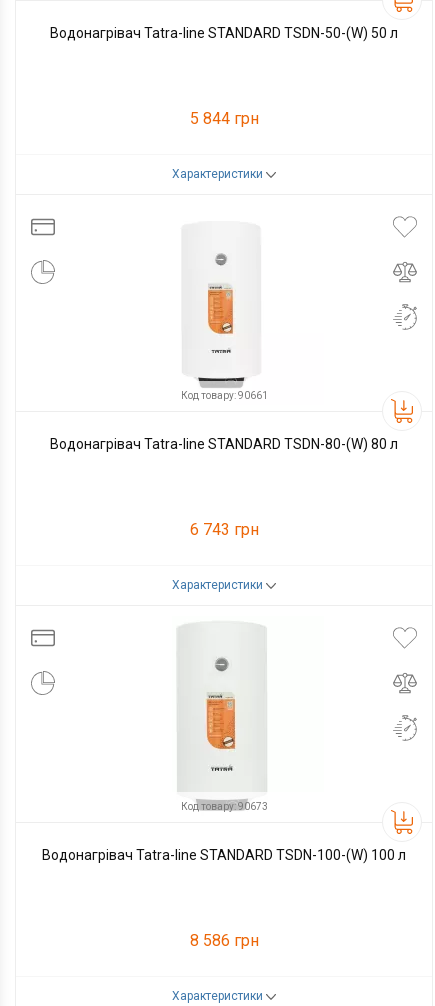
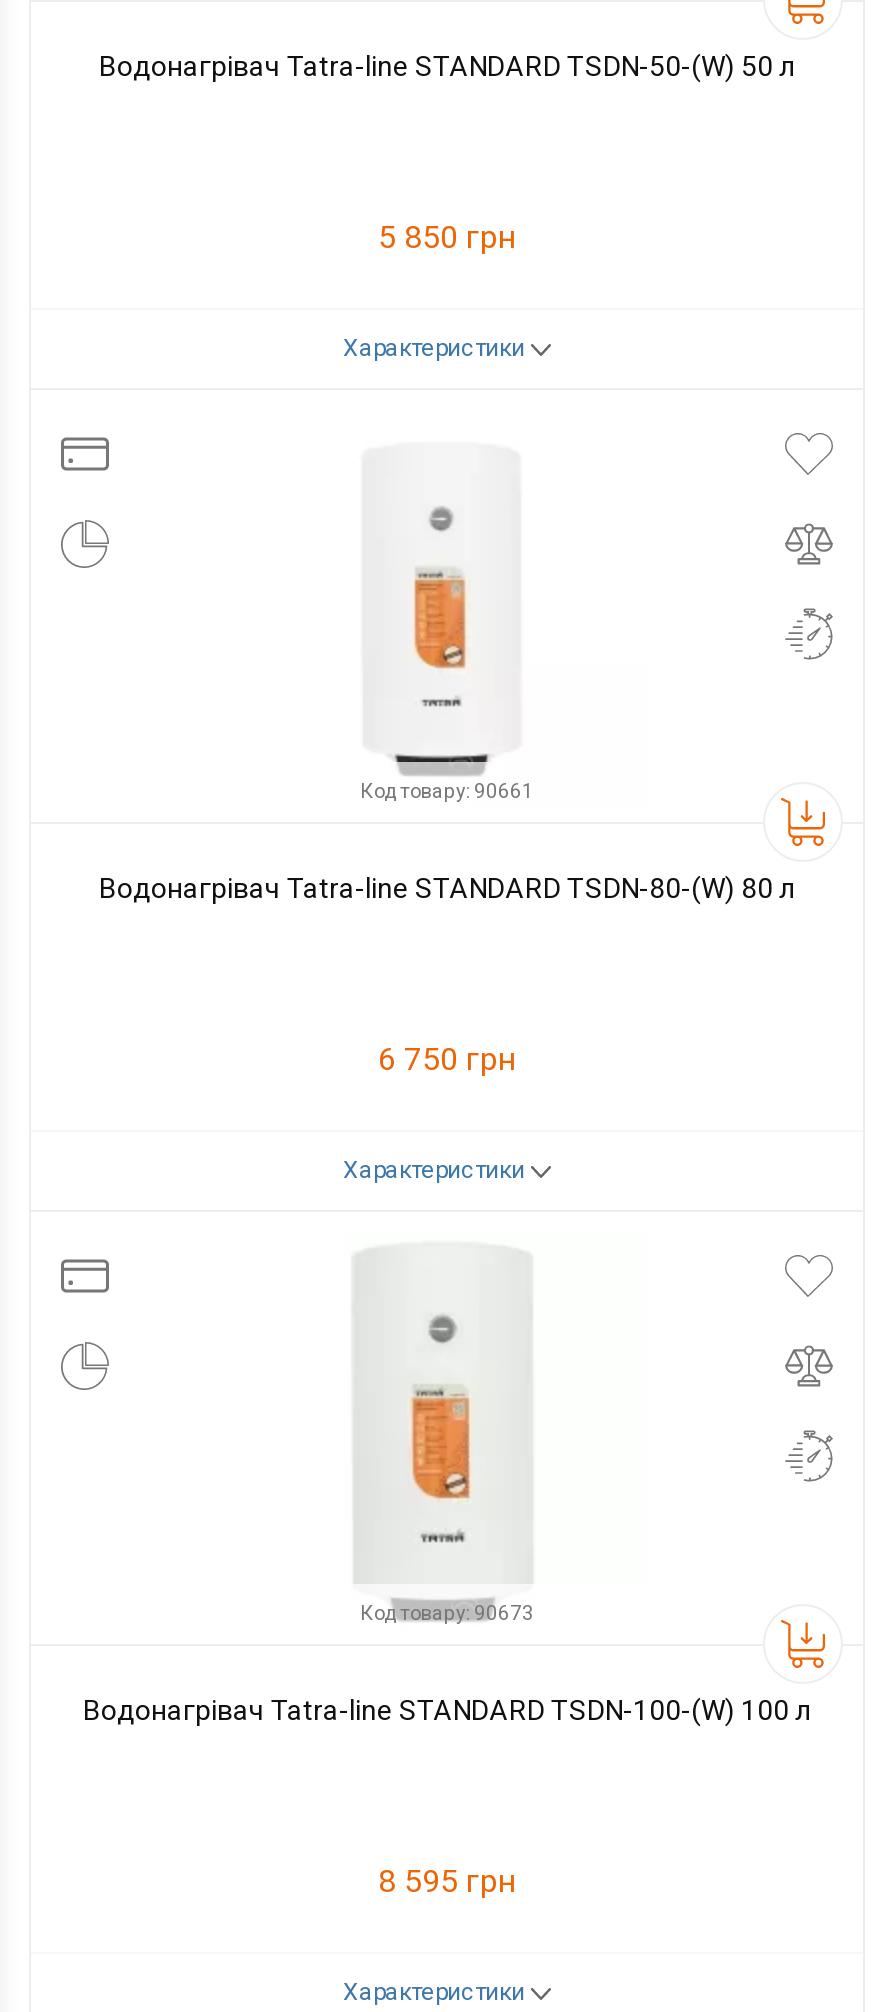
[189,109,258,128] 5 844 грн -> [378,218,516,256] 5 850 грн
[189,520,258,539] 6 743 грн -> [378,1040,516,1078] 6 750 грн
[189,931,258,950] 8 586 грн -> [378,1862,516,1900] 8 595 грн

